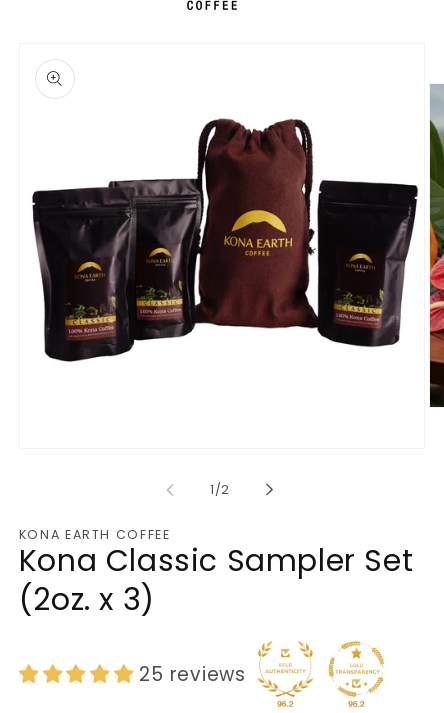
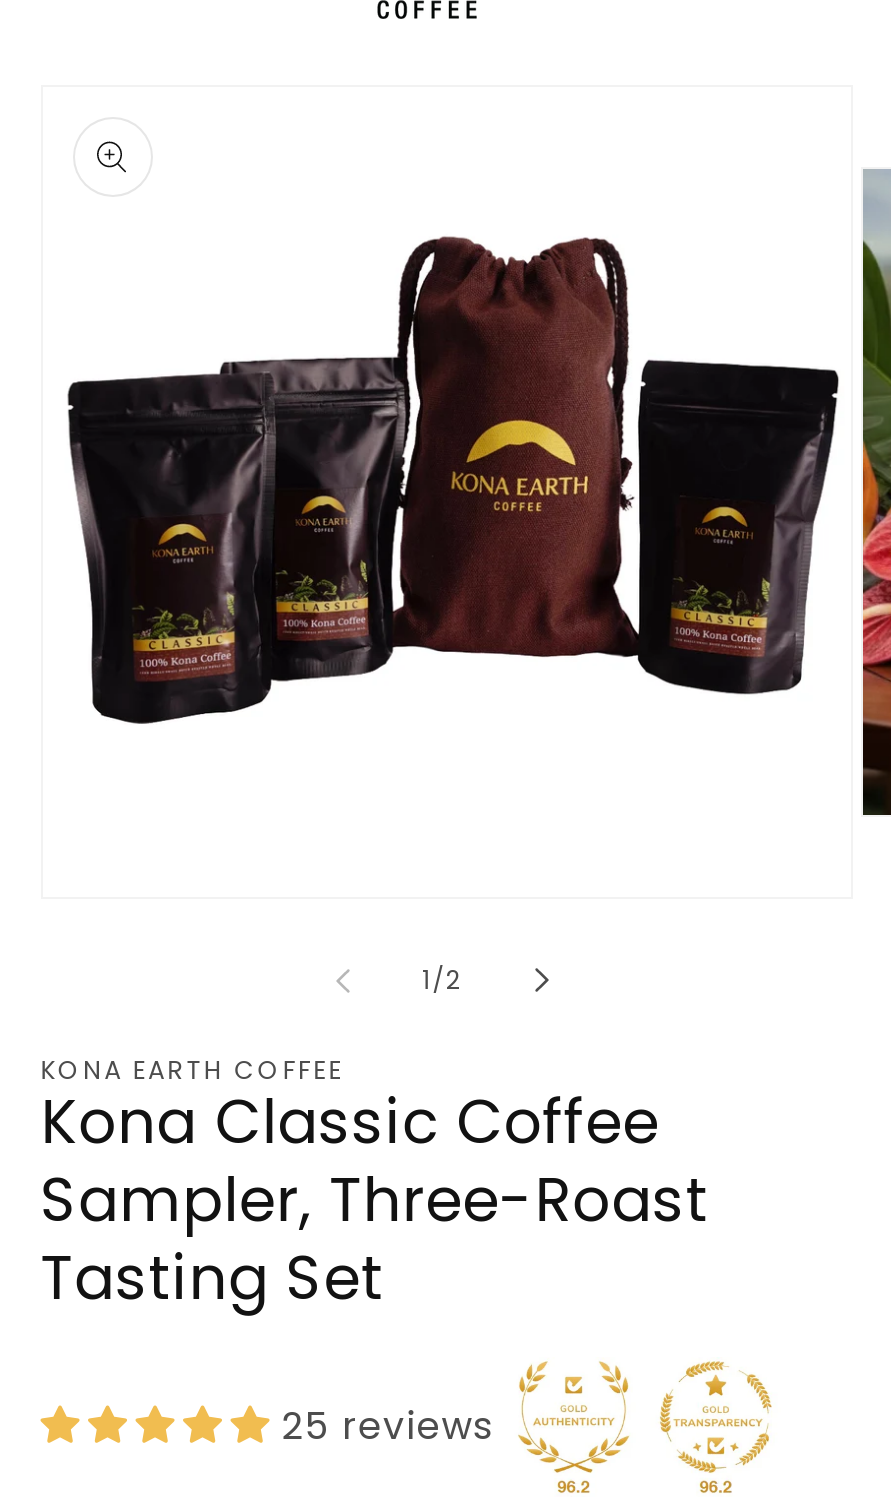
[19,540,413,621] Kona Classic Sampler Set | (2oz. x 3) -> [41,1081,709,1321] Kona Classic Coffee | Sampler, Three-Roast | Tasting Set

